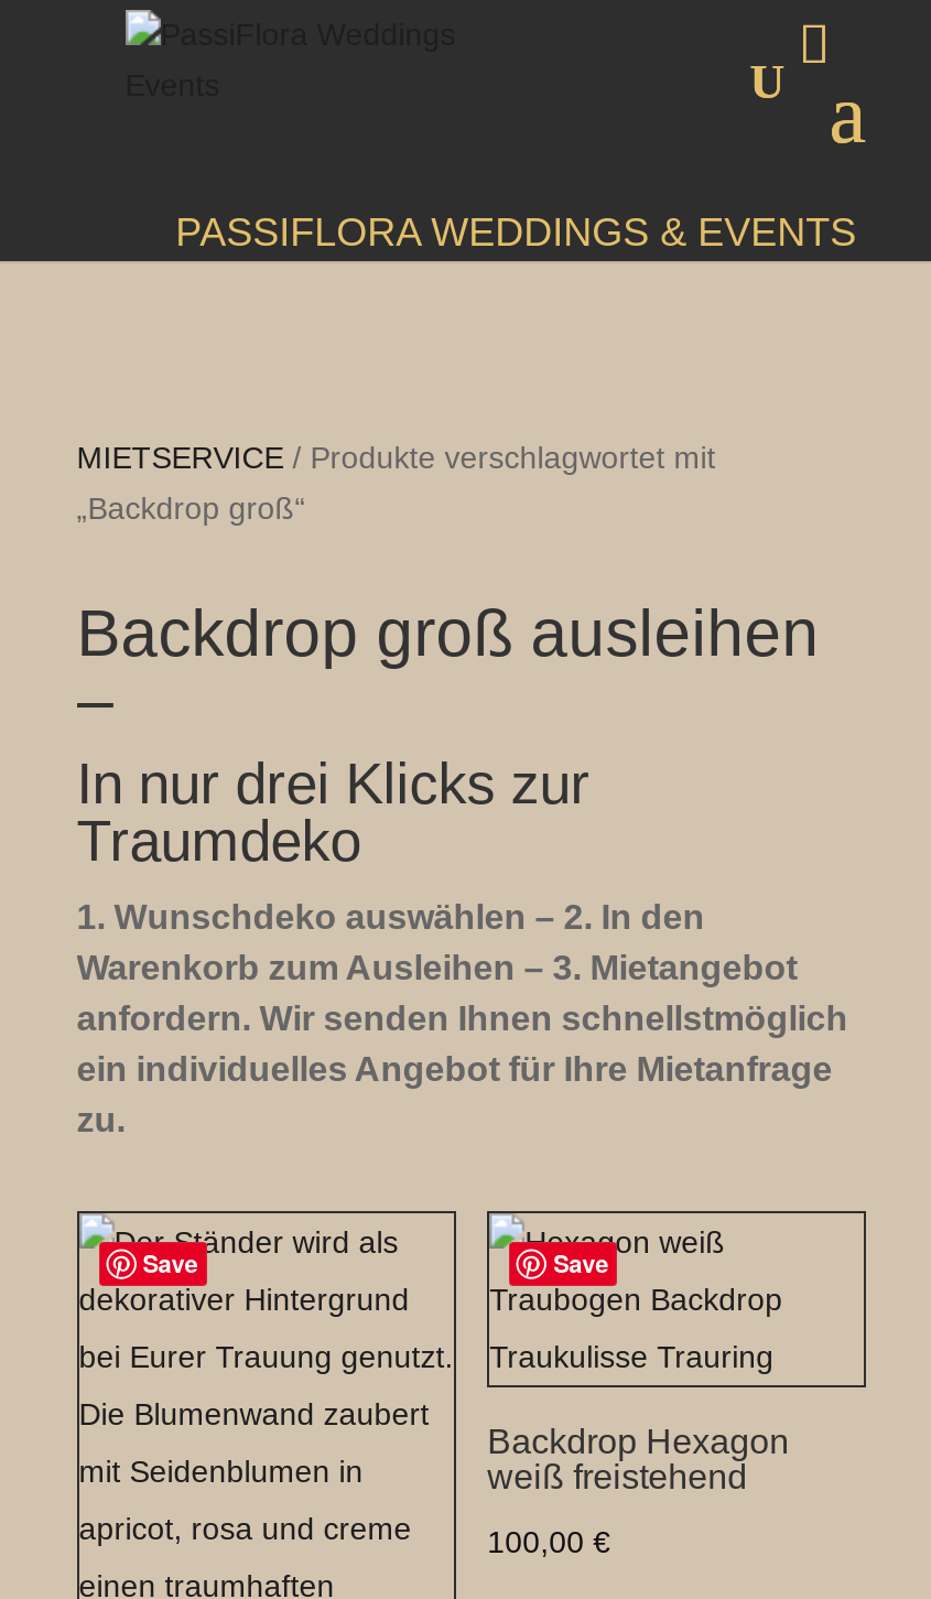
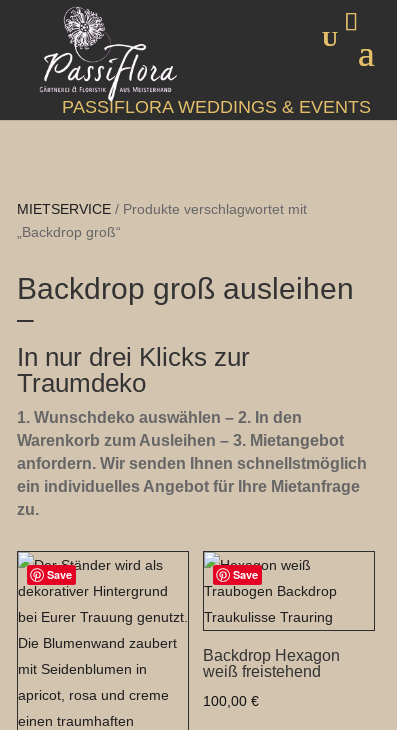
none -> [39,6,178,95] [image]

